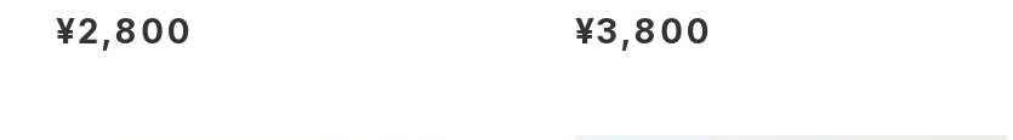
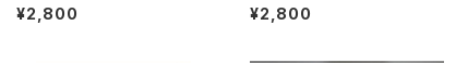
[575,10,713,51] ¥3,800 -> [250,4,312,23] ¥2,800

